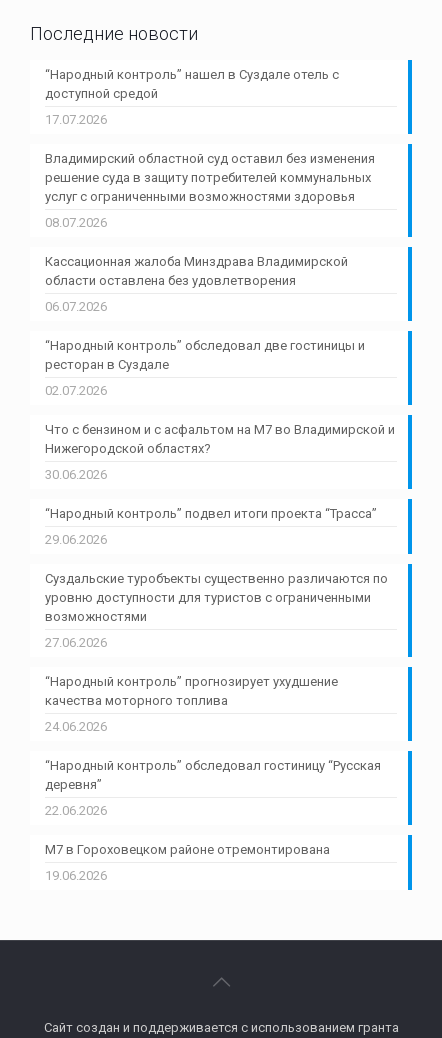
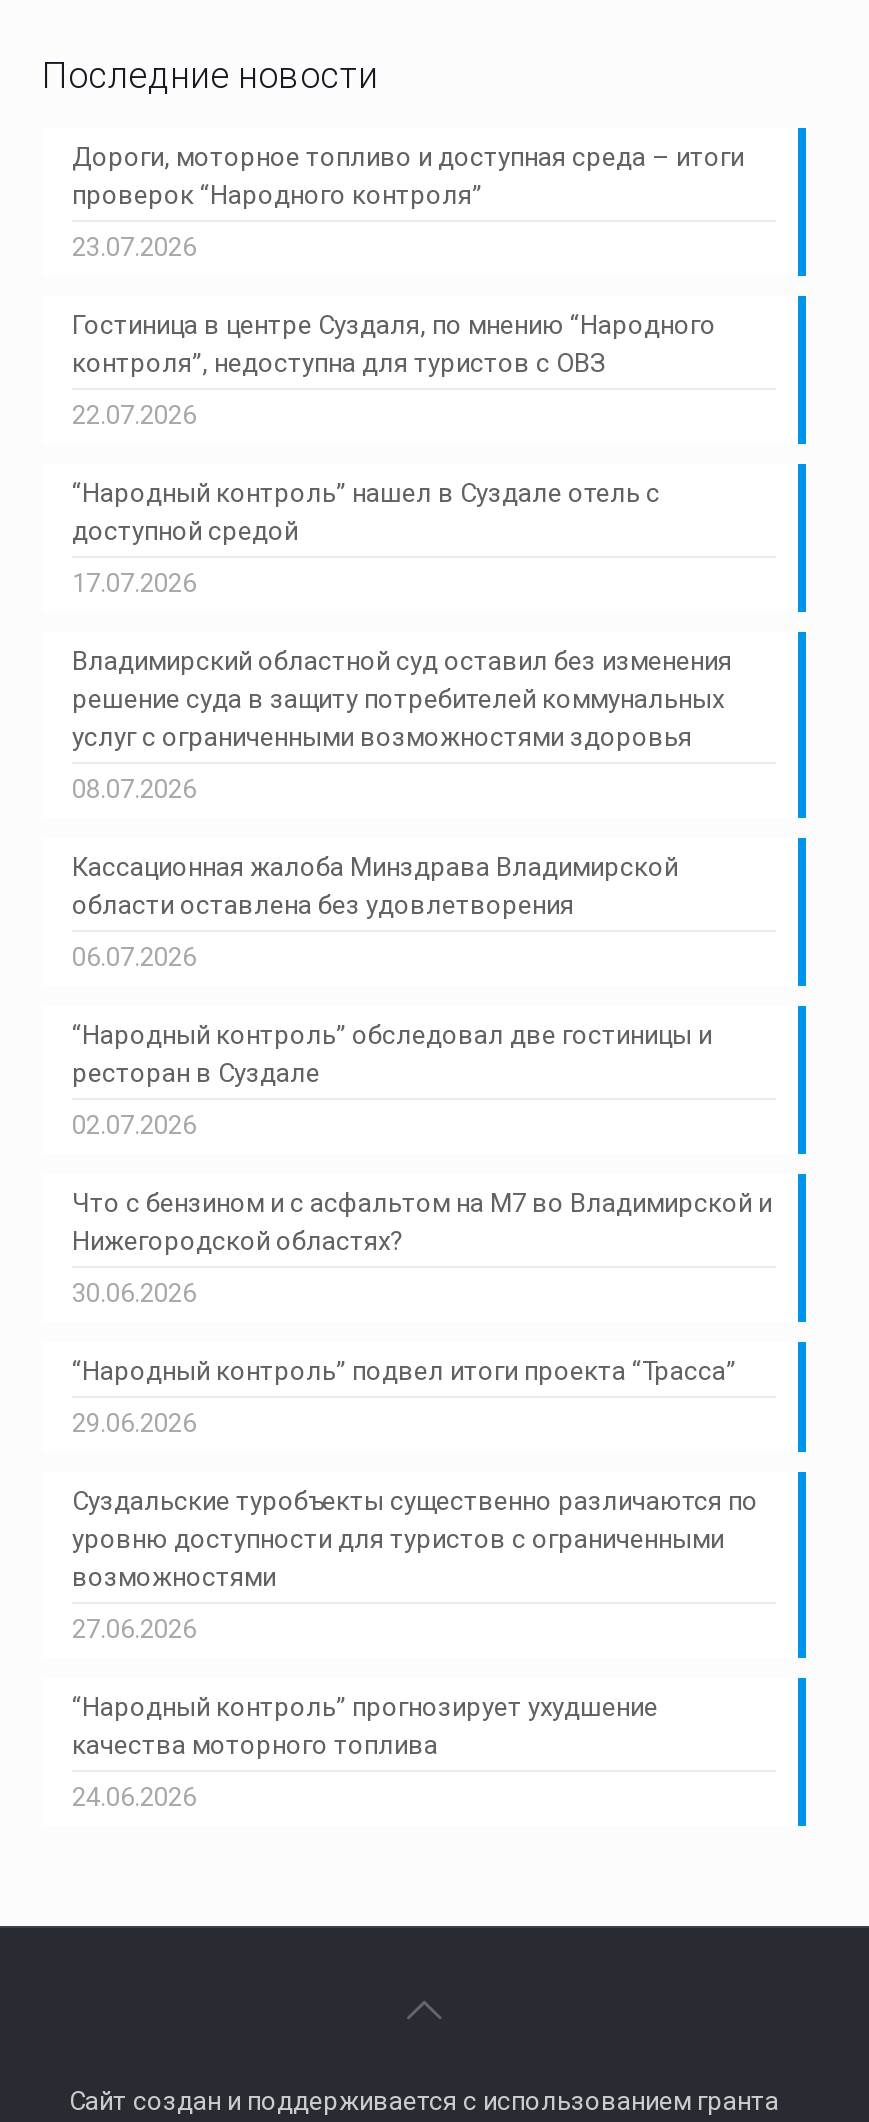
none -> [72,143,744,431] Дороги, моторное топливо и доступная среда – итоги | проверок “Народного контроля” | 23.07.2026 | Гостиница в центре Суздаля, по мнению “Народного | контроля”, недоступна для туристов с ОВЗ | 22.07.2026
moved [45,67,395,734] -> [72,479,772,1813]: “Народный контроль” нашел в Суздале отель с | доступной средой | 17.07.2026 | ... | качества моторного топлива | 24.06.2026
[45,758,381,883] “Народный контроль” обследовал гостиницу “Русская | деревня” | 22.06.2026 | М7 в Гороховецком районе отремонтирована | 19.06.2026 -> none

